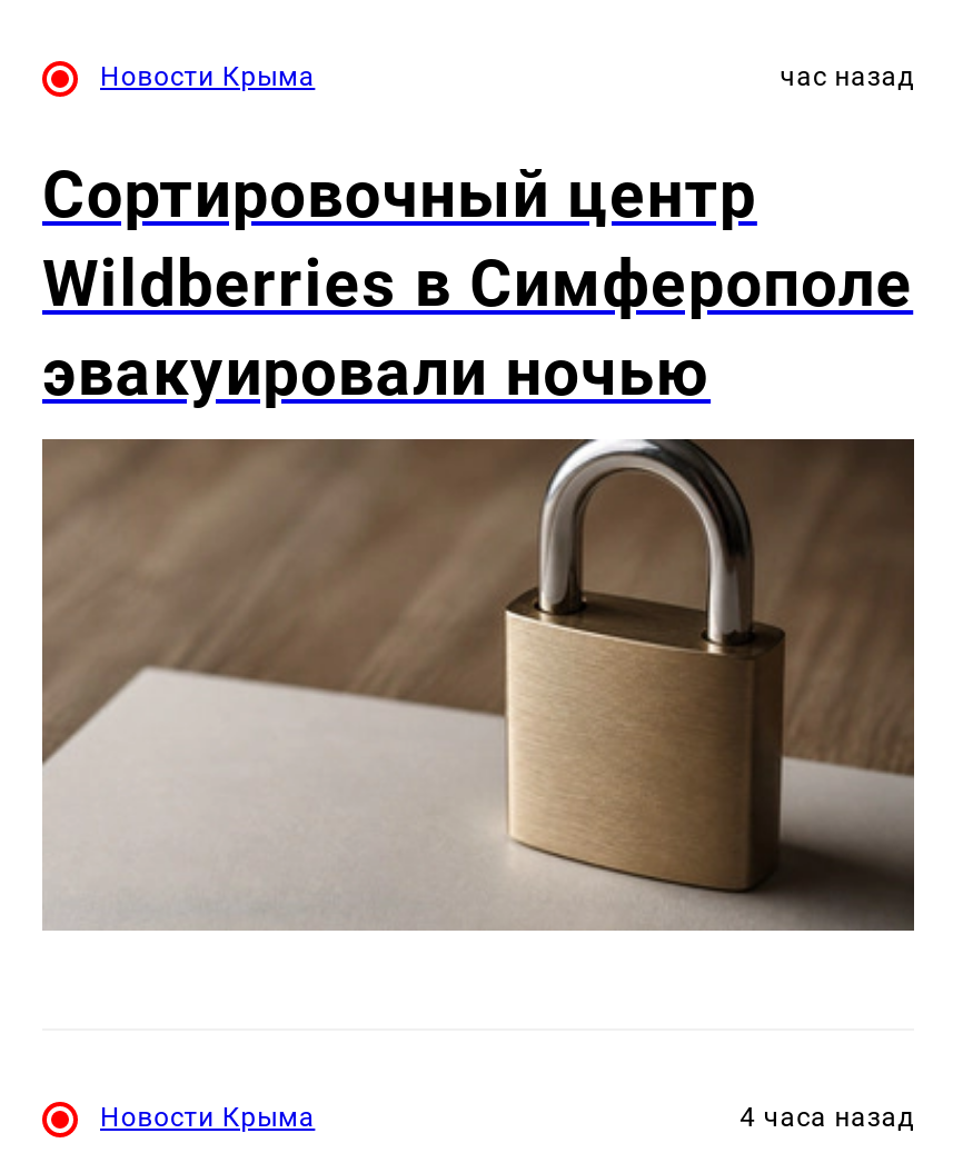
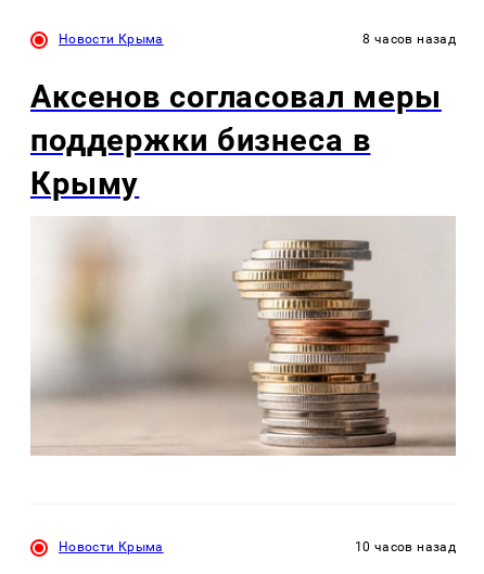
[780,62,914,93] час назад -> [363,32,456,47] 8 часов назад
[42,157,913,411] Сортировочный центр | Wildberries в Симферополе | эвакуировали ночью -> [30,78,442,202] Аксенов согласовал меры | поддержки бизнеса в | Крыму
[40,437,916,931] [image] -> [30,216,457,456] [image]
[740,1101,914,1132] 4 часа назад -> [355,539,456,554] 10 часов назад

